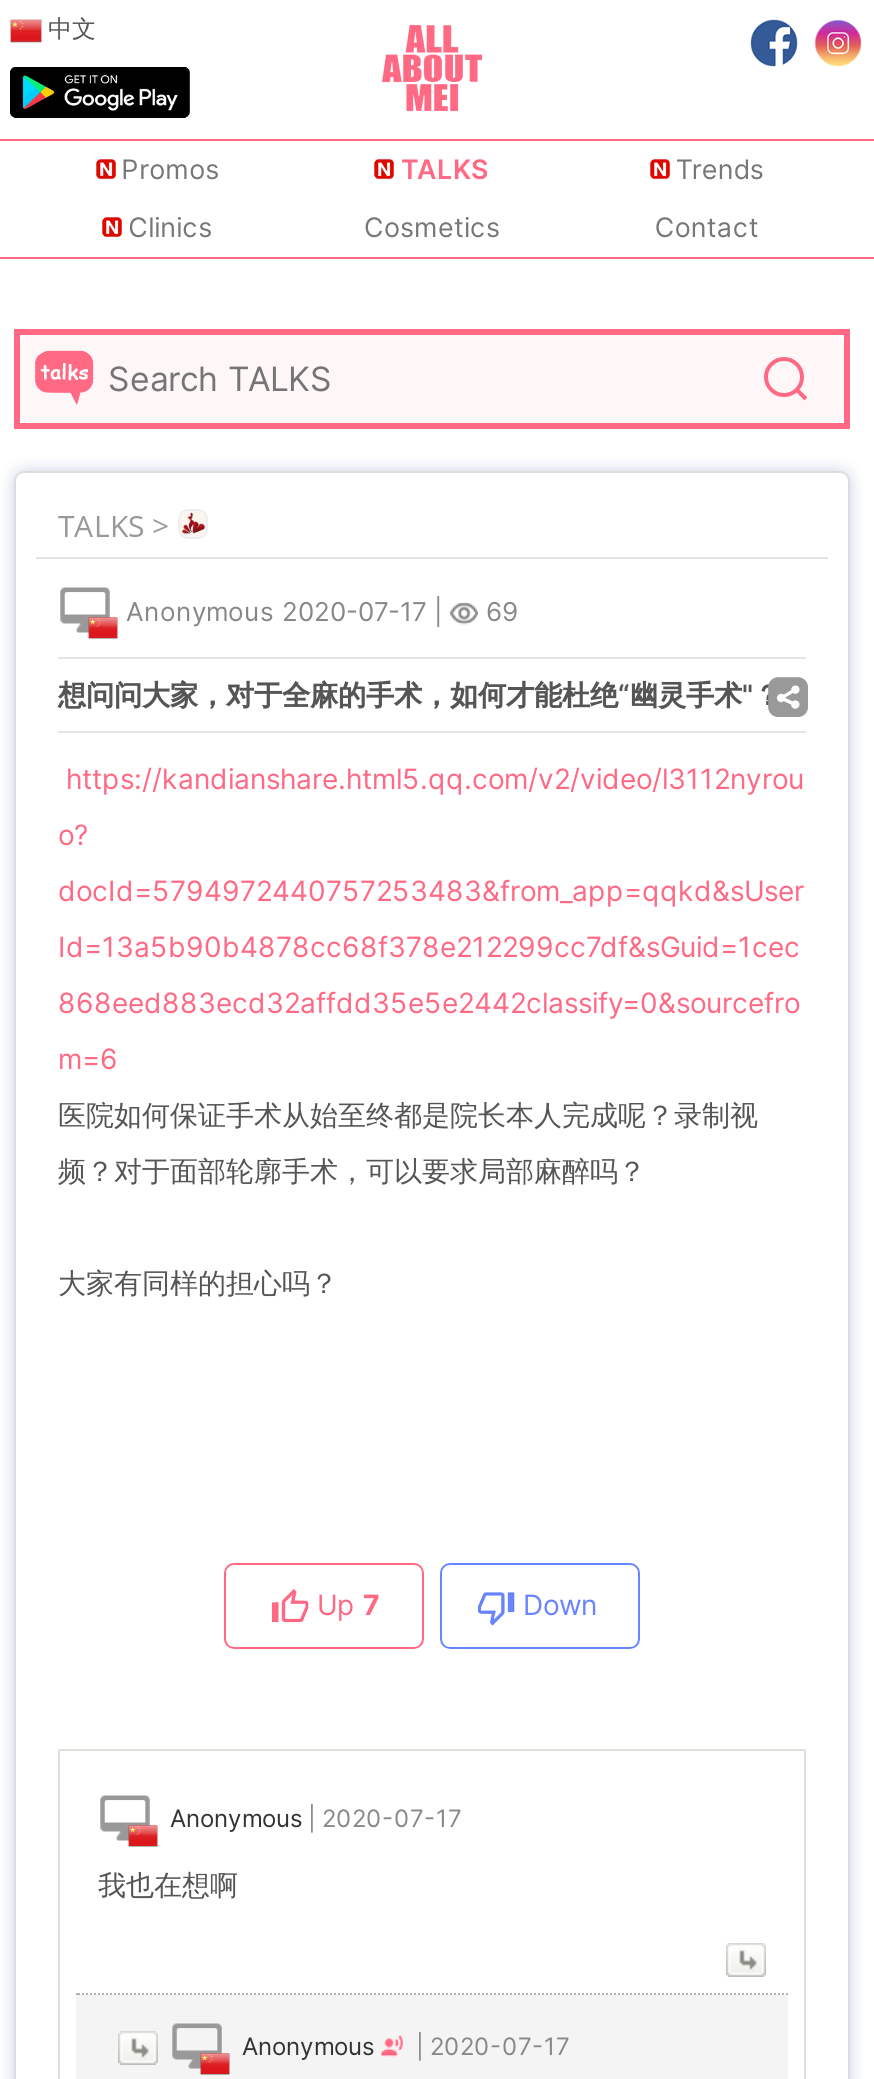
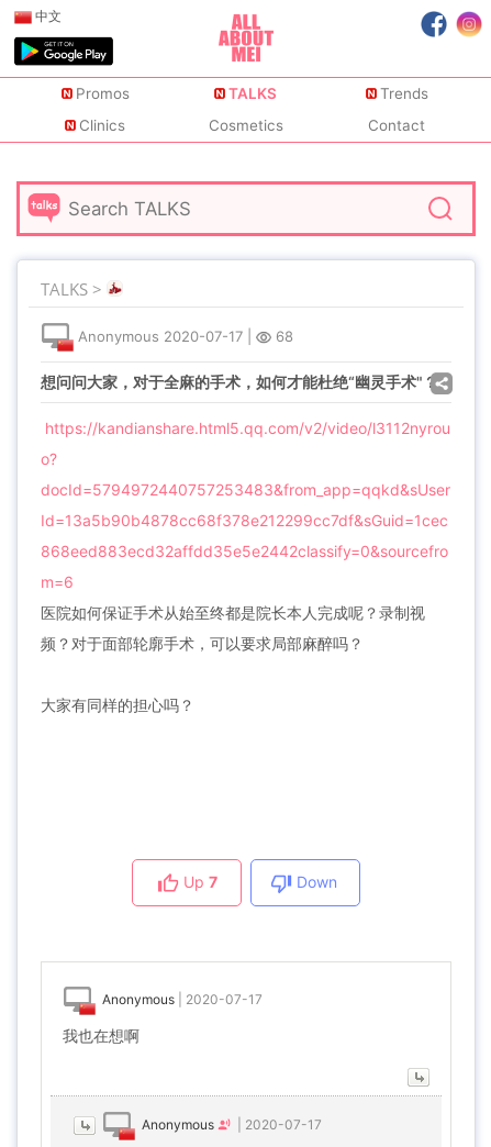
[486,595,518,627] 69 -> [276,327,293,345] 68

